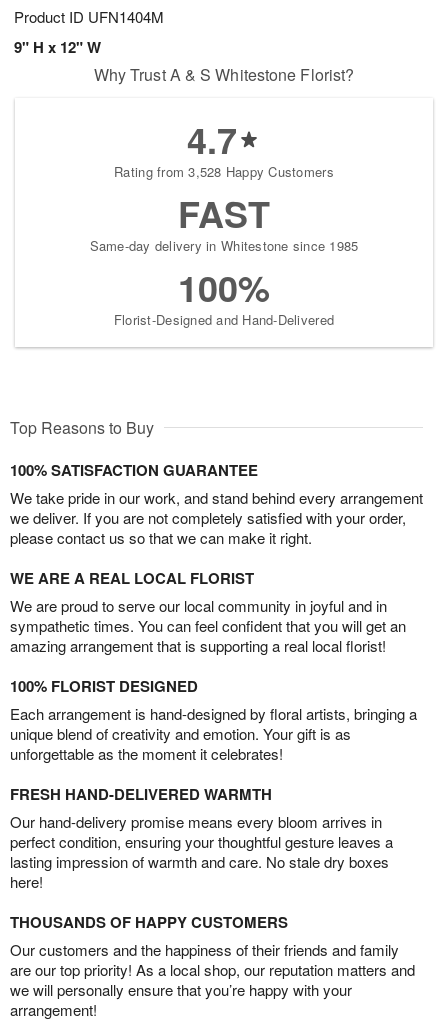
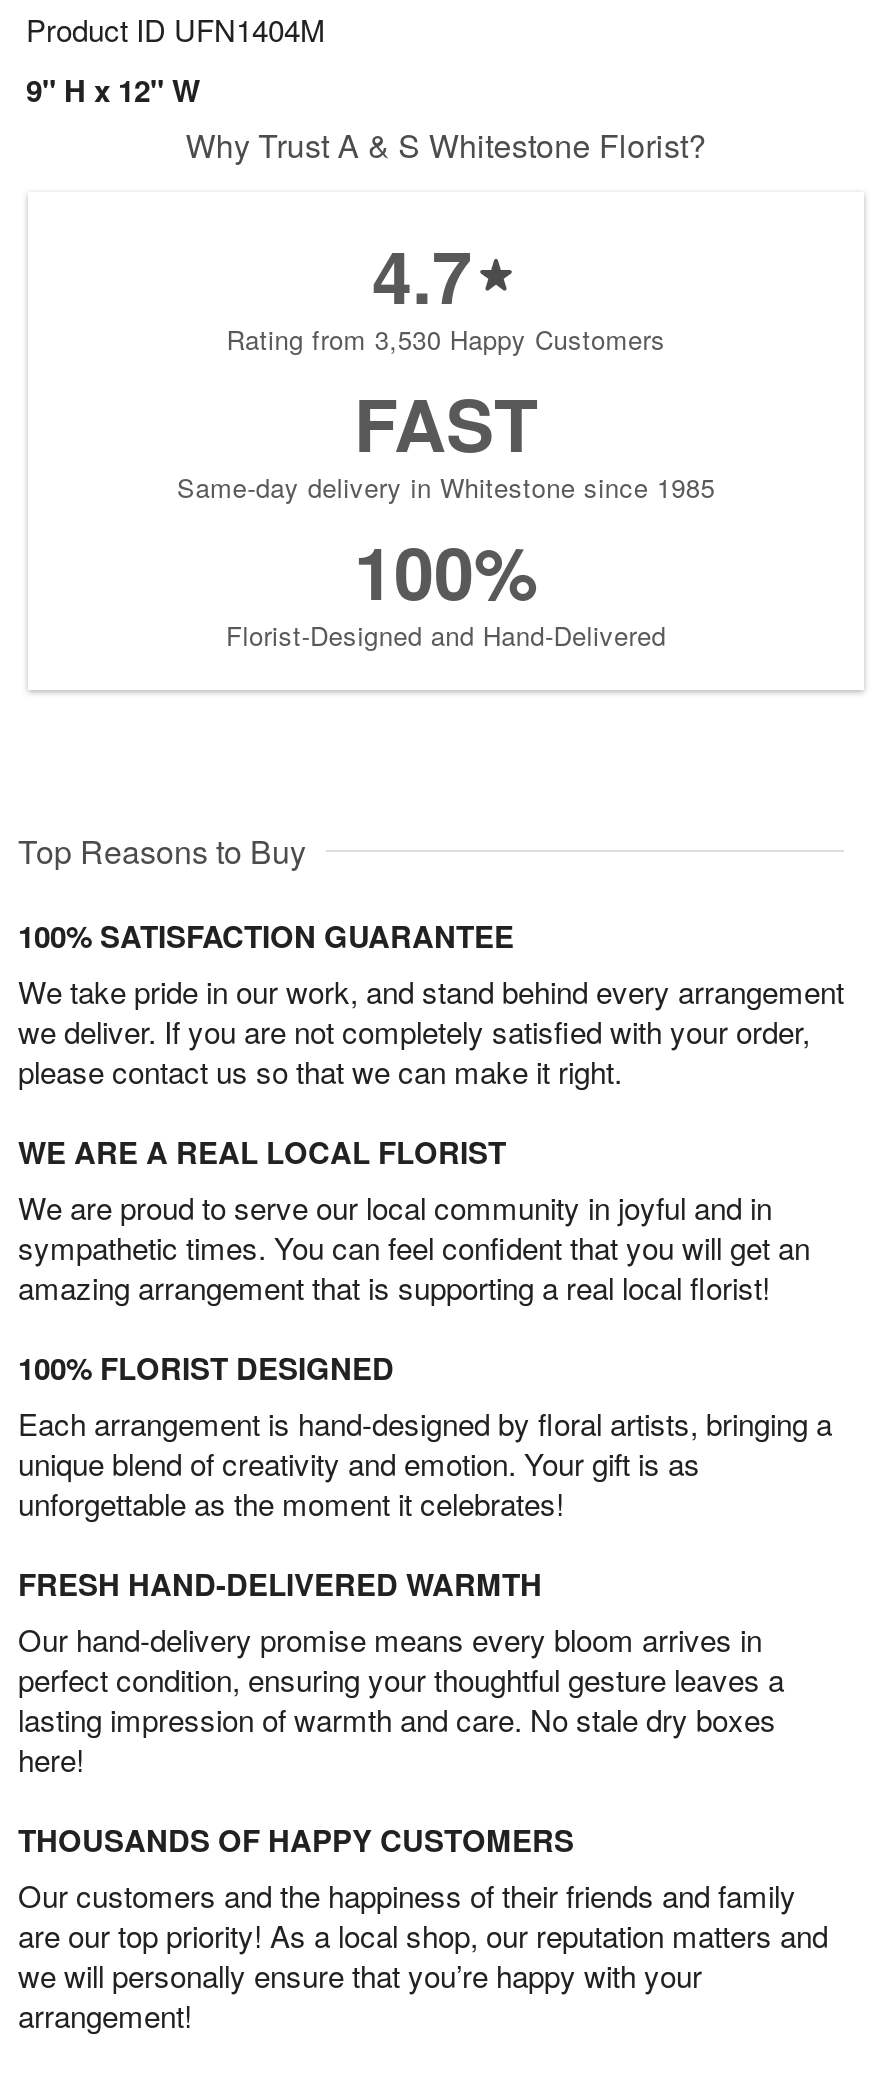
[114,162,334,181] Rating from 3,528 Happy Customers -> [226,321,666,359] Rating from 3,530 Happy Customers

